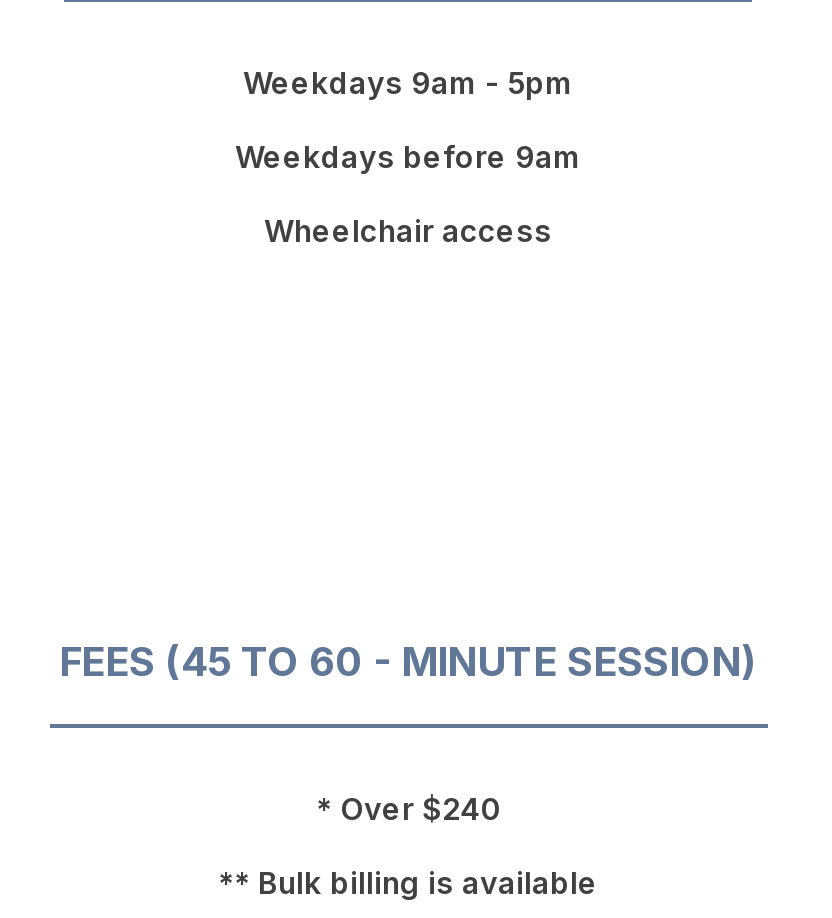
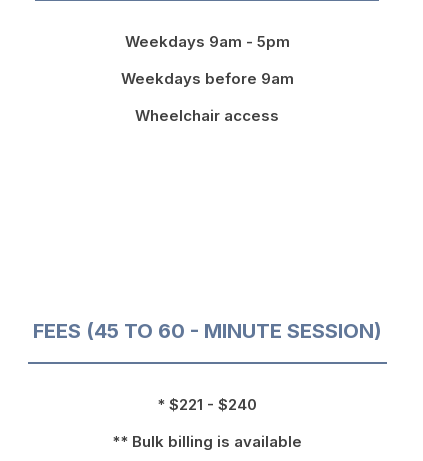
[316,790,500,828] * Over $240 -> [157,395,257,414] * $221 - $240

